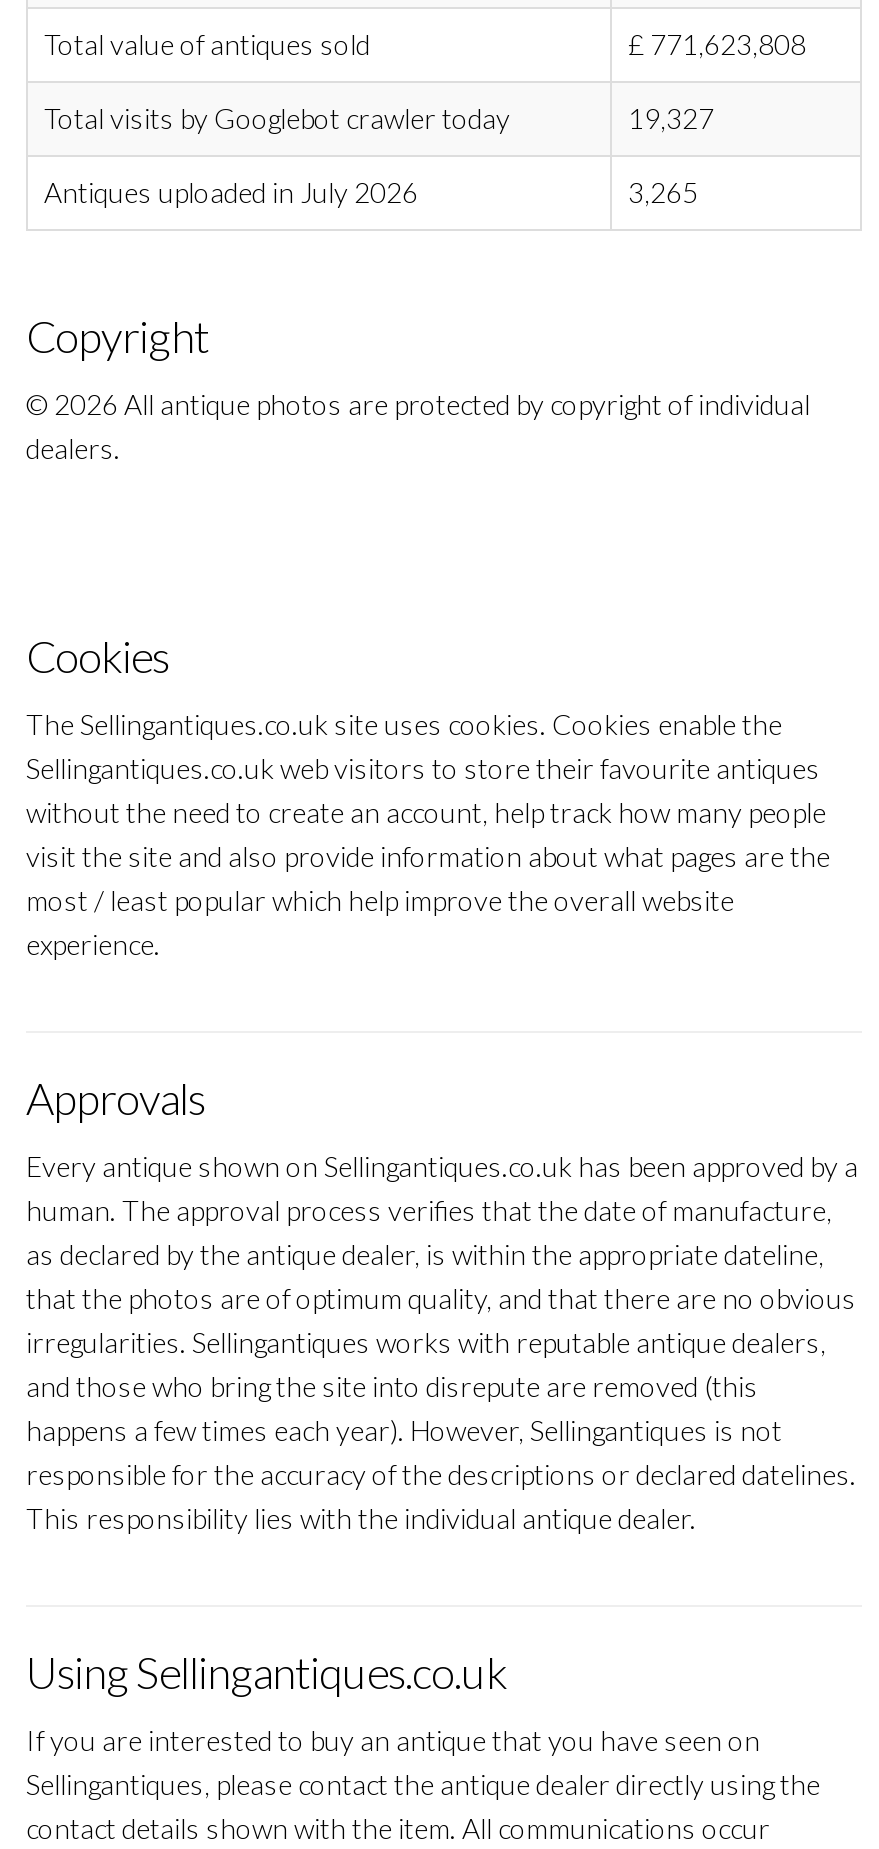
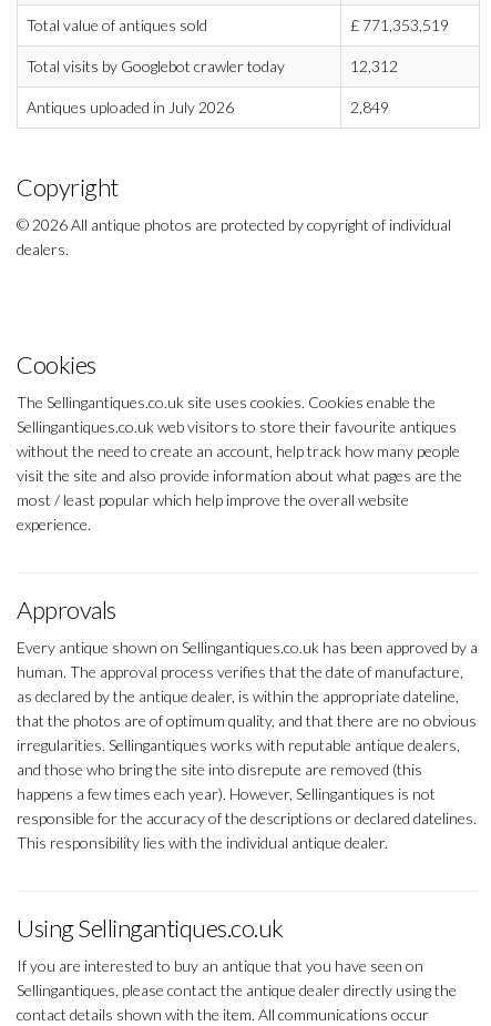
[628,26,806,60] £771,623,808 -> [350,15,449,34] £771,353,519
[628,100,714,134] 19,327 -> [350,56,398,75] 12,312
[628,174,698,208] 3,265 -> [350,97,389,116] 2,849

